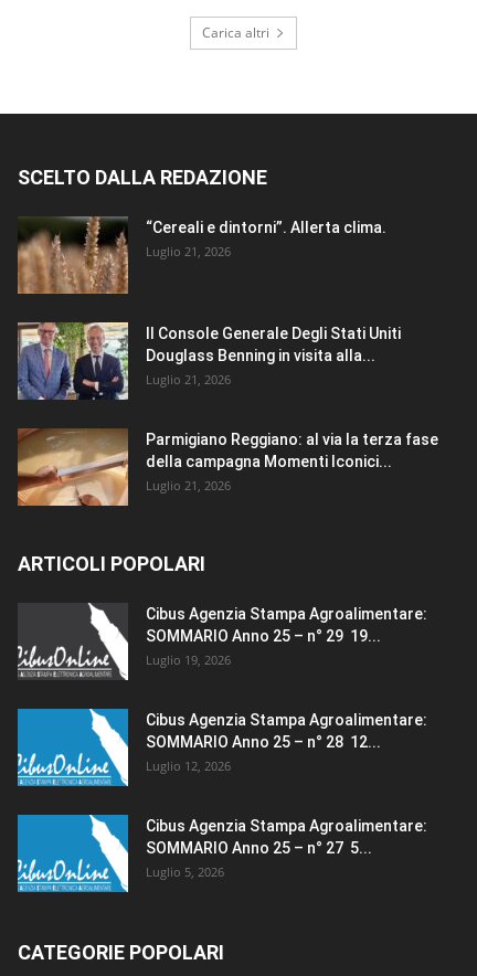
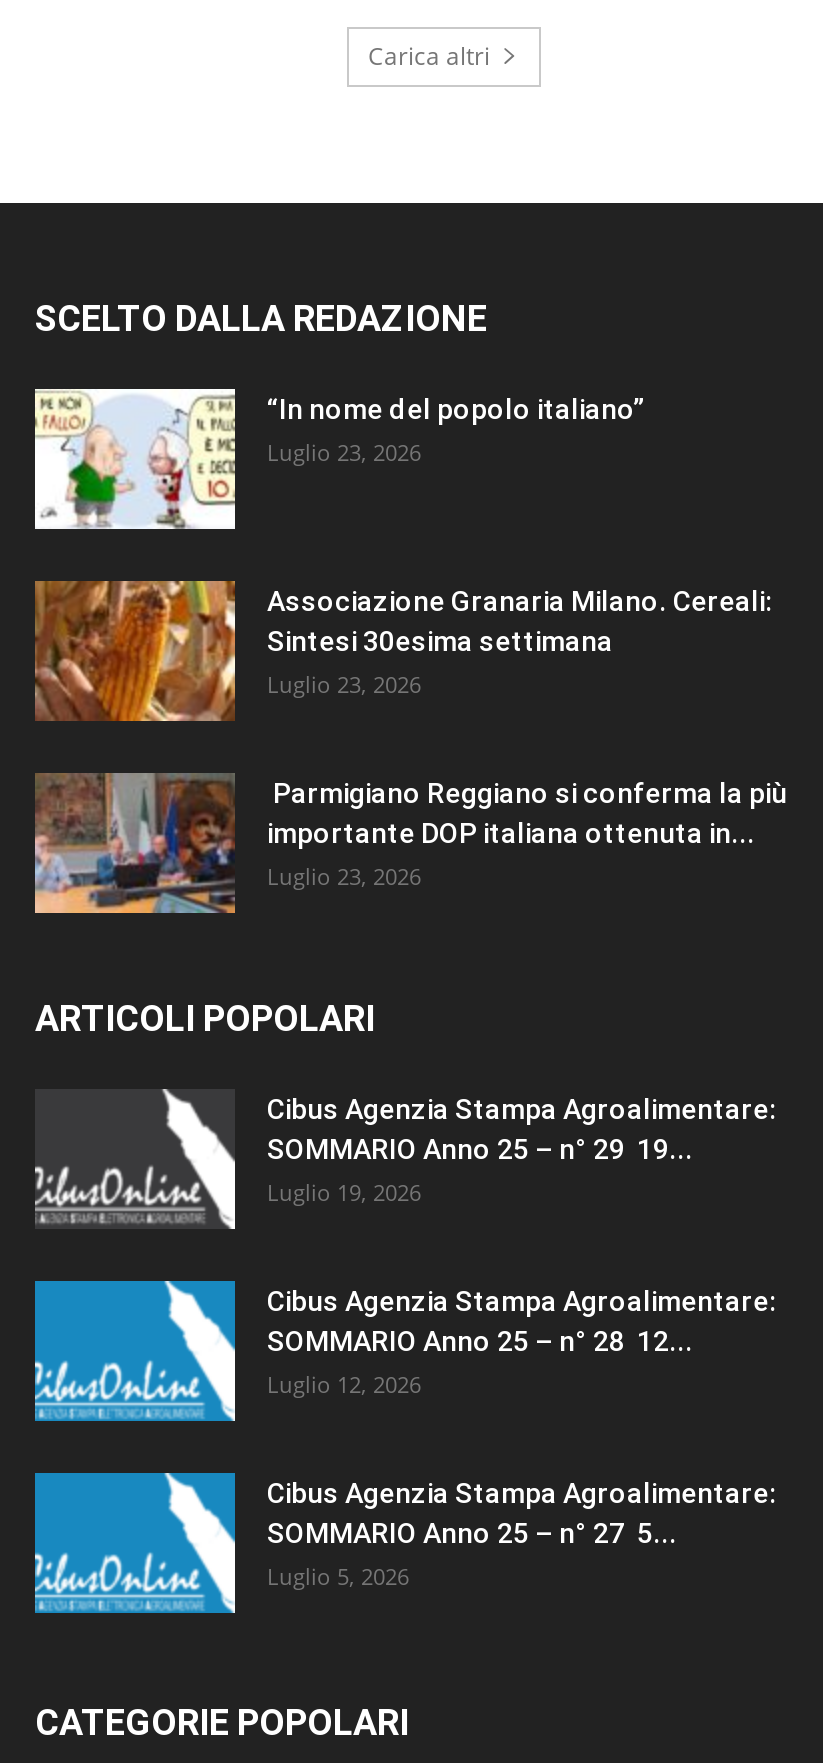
[17,216,386,295] [image] | “Cereali e dintorni”. Allerta clima. | Luglio 21, 2026 -> [33,387,645,531] [image] | “In nome del popolo italiano” | Luglio 23, 2026
[17,321,401,401] [image] | Il Console Generale Degli Stati Uniti | Douglass Benning in visita alla... | Luglio 21, 2026 -> [35,579,773,723] [image] | Associazione Granaria Milano. Cereali: | Sintesi 30esima settimana | Luglio 23, 2026
[17,428,438,507] [image] | Parmigiano Reggiano: al via la terza fase | della campagna Momenti Iconici... | Luglio 21, 2026 -> [33,773,787,915] [image] | Parmigiano Reggiano si conferma la più | importante DOP italiana ottenuta in... | Luglio 23, 2026

